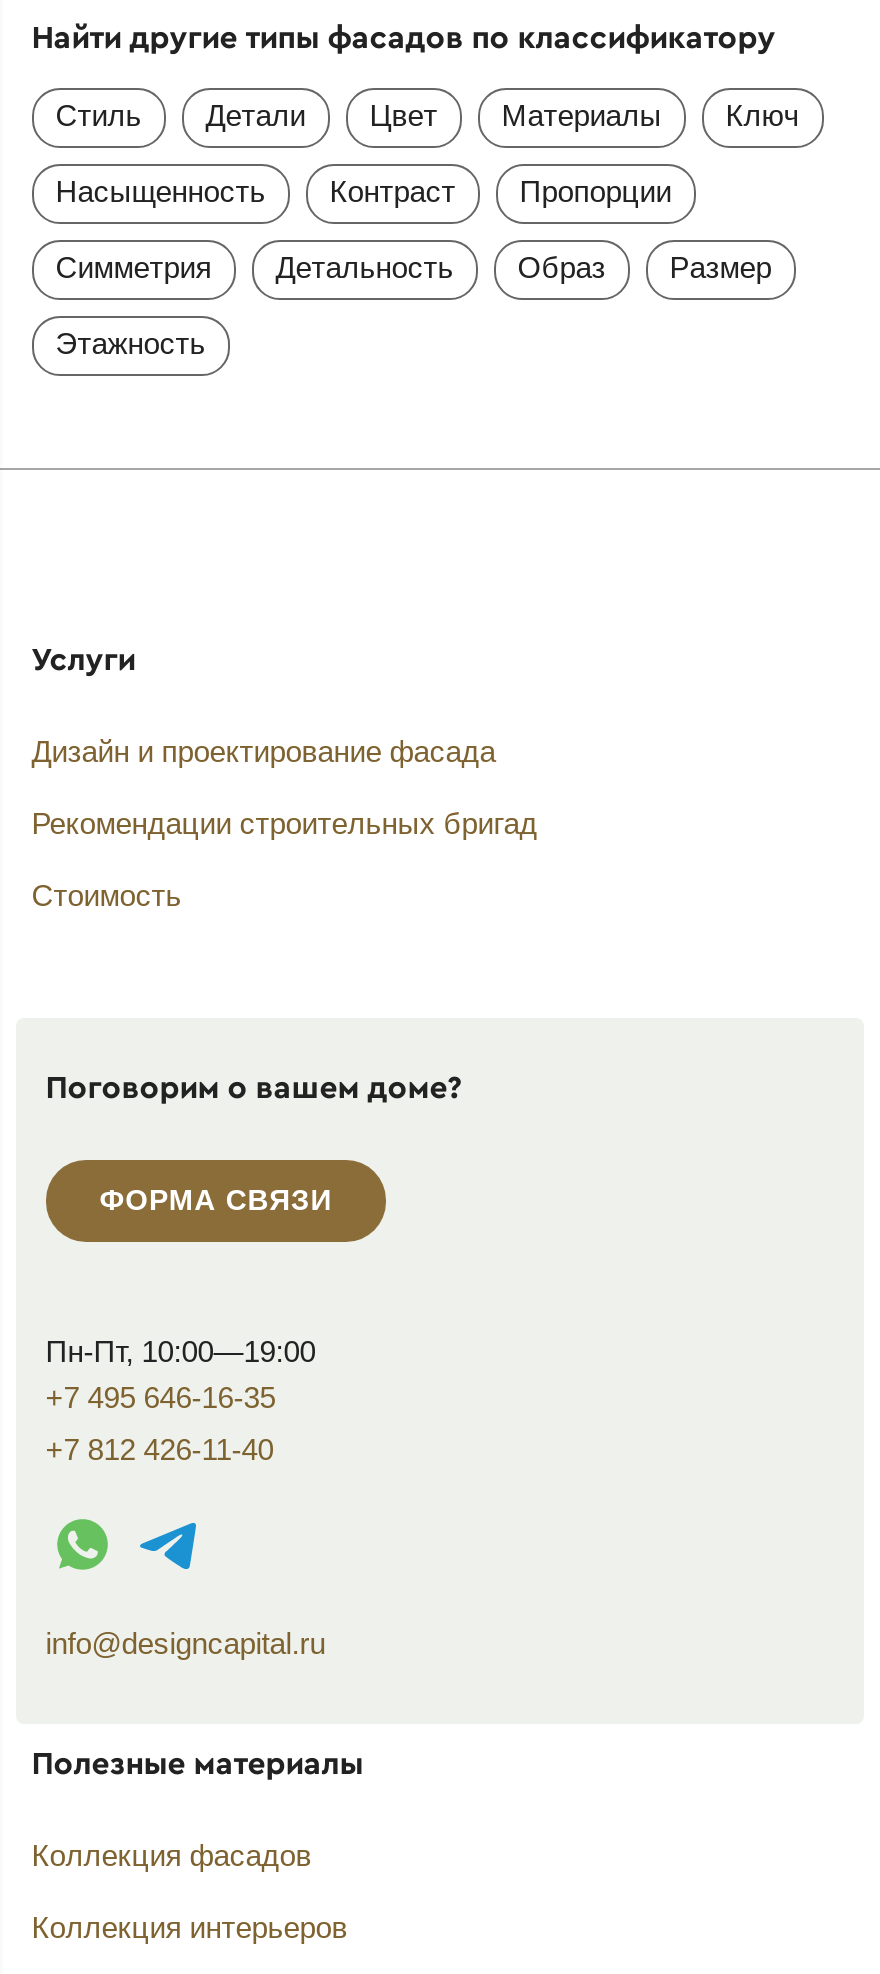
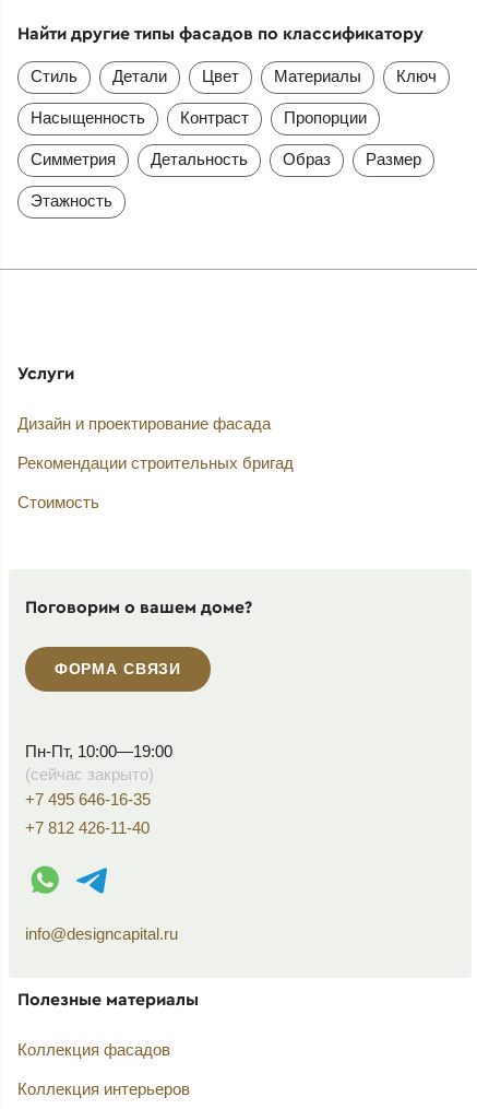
none -> [25,765,154,784] (сейчас закрыто)

